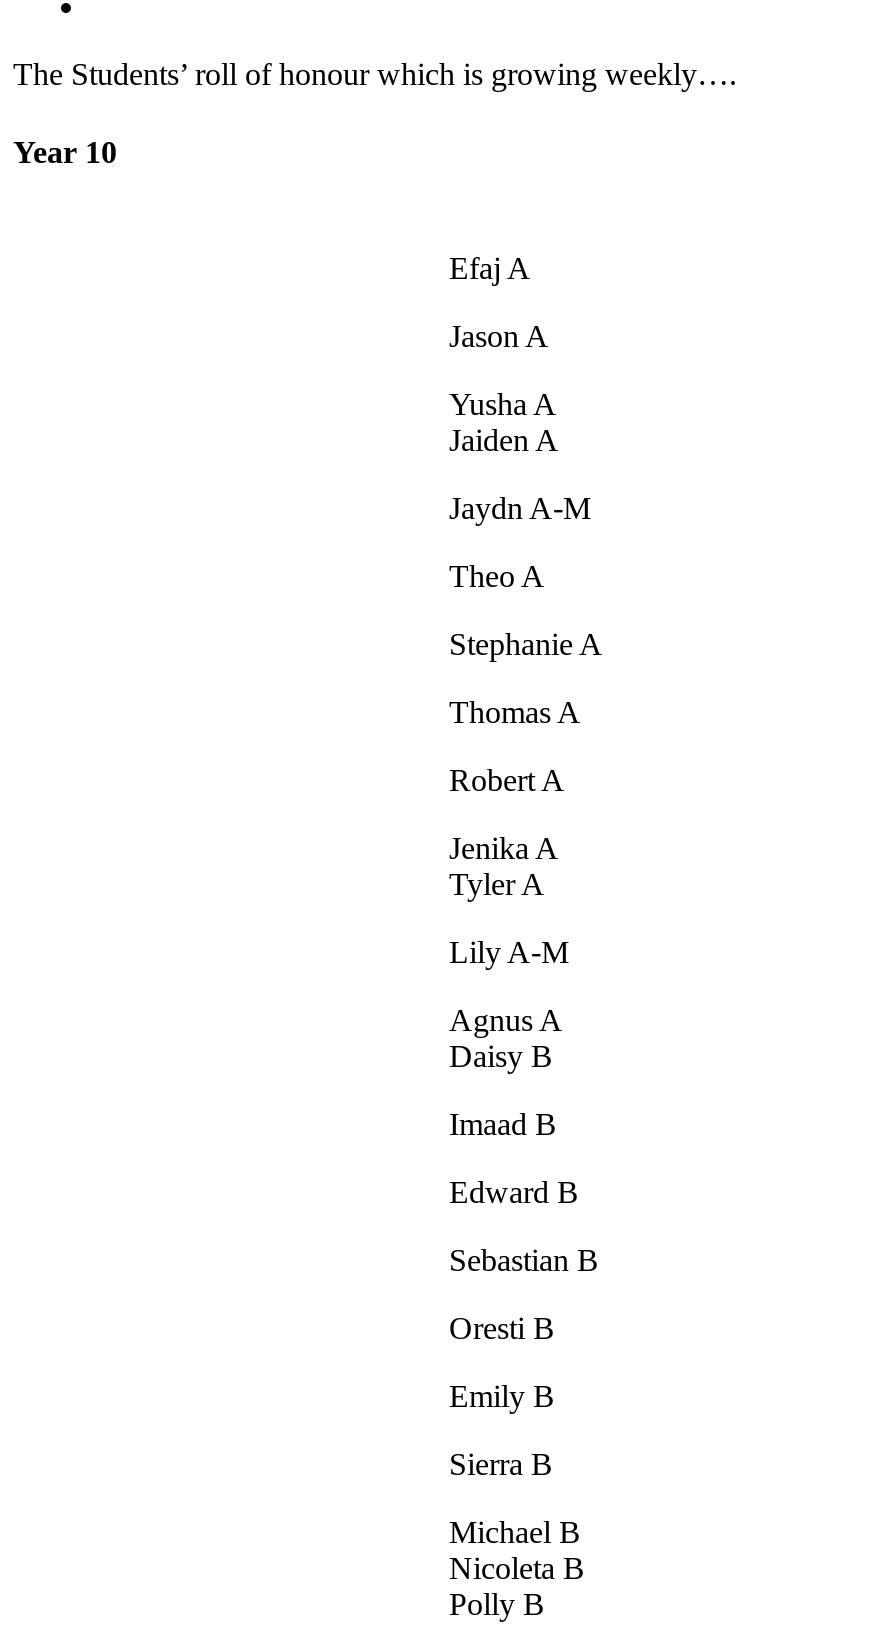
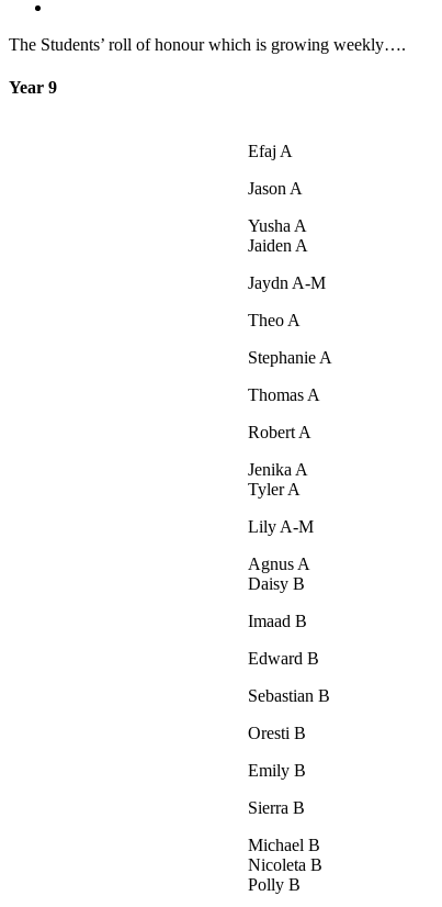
[13,135,117,169] Year 10 -> [9,78,57,97] Year 9

